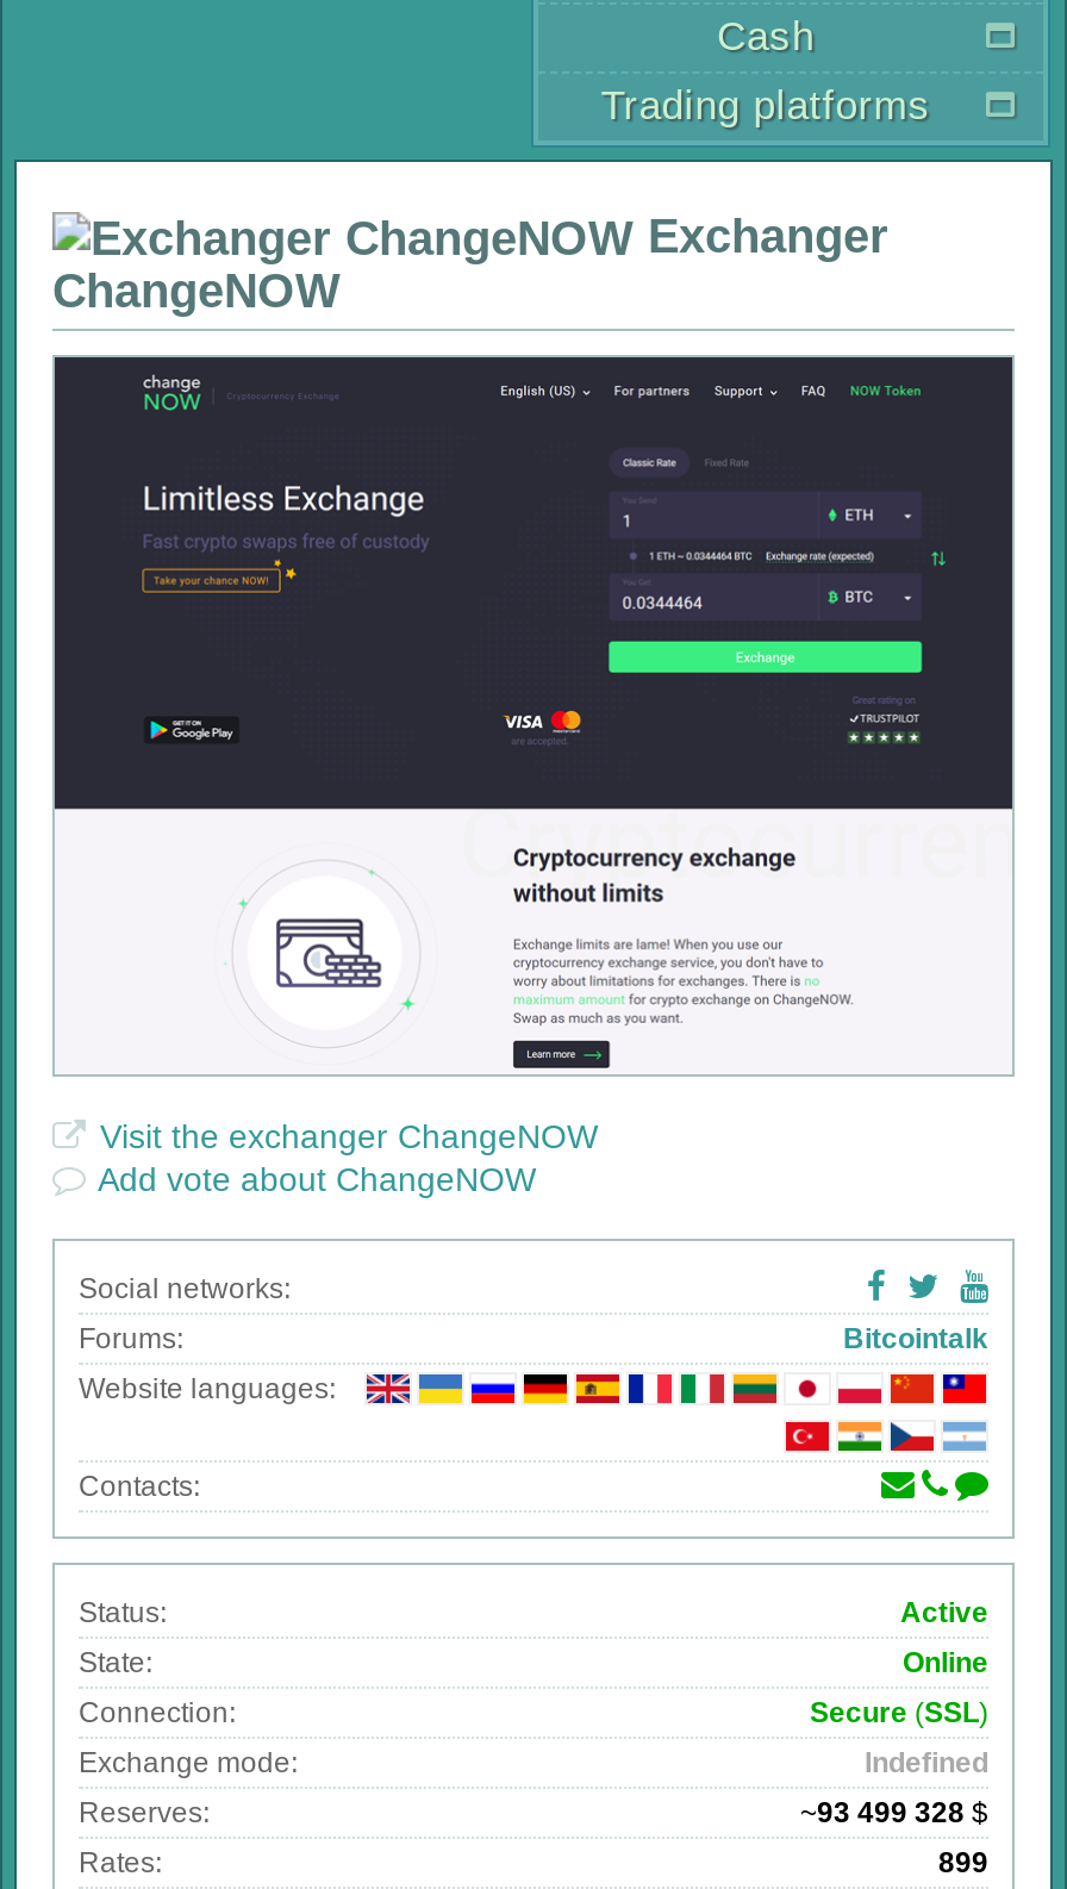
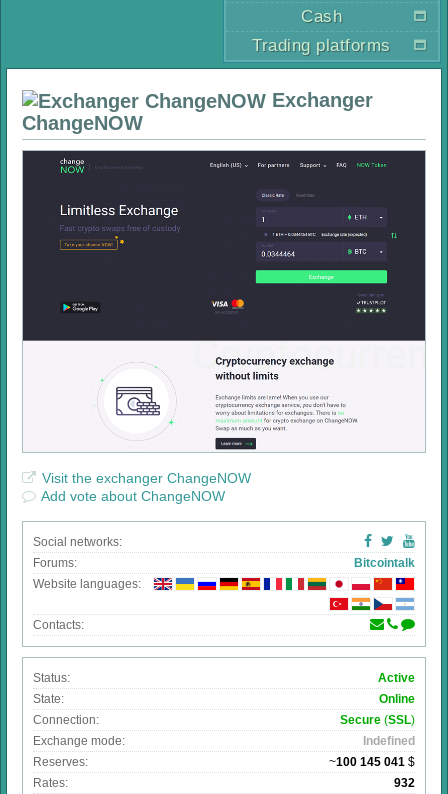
[800,1797,988,1830] ~93 499 328 $ -> [329,755,415,769] ~100 145 041 $
[938,1847,988,1880] 899 -> [394,776,415,790] 932

